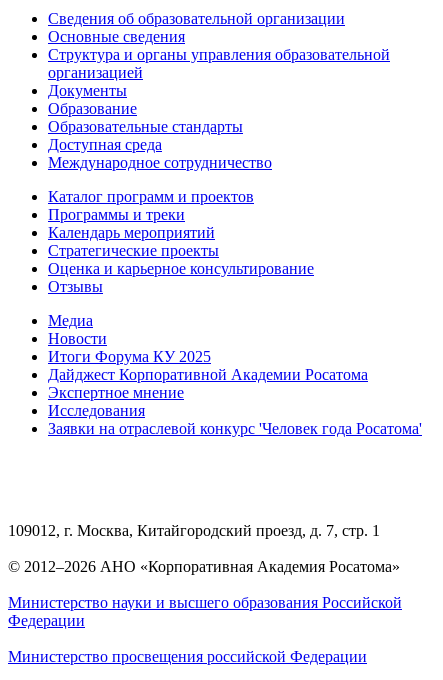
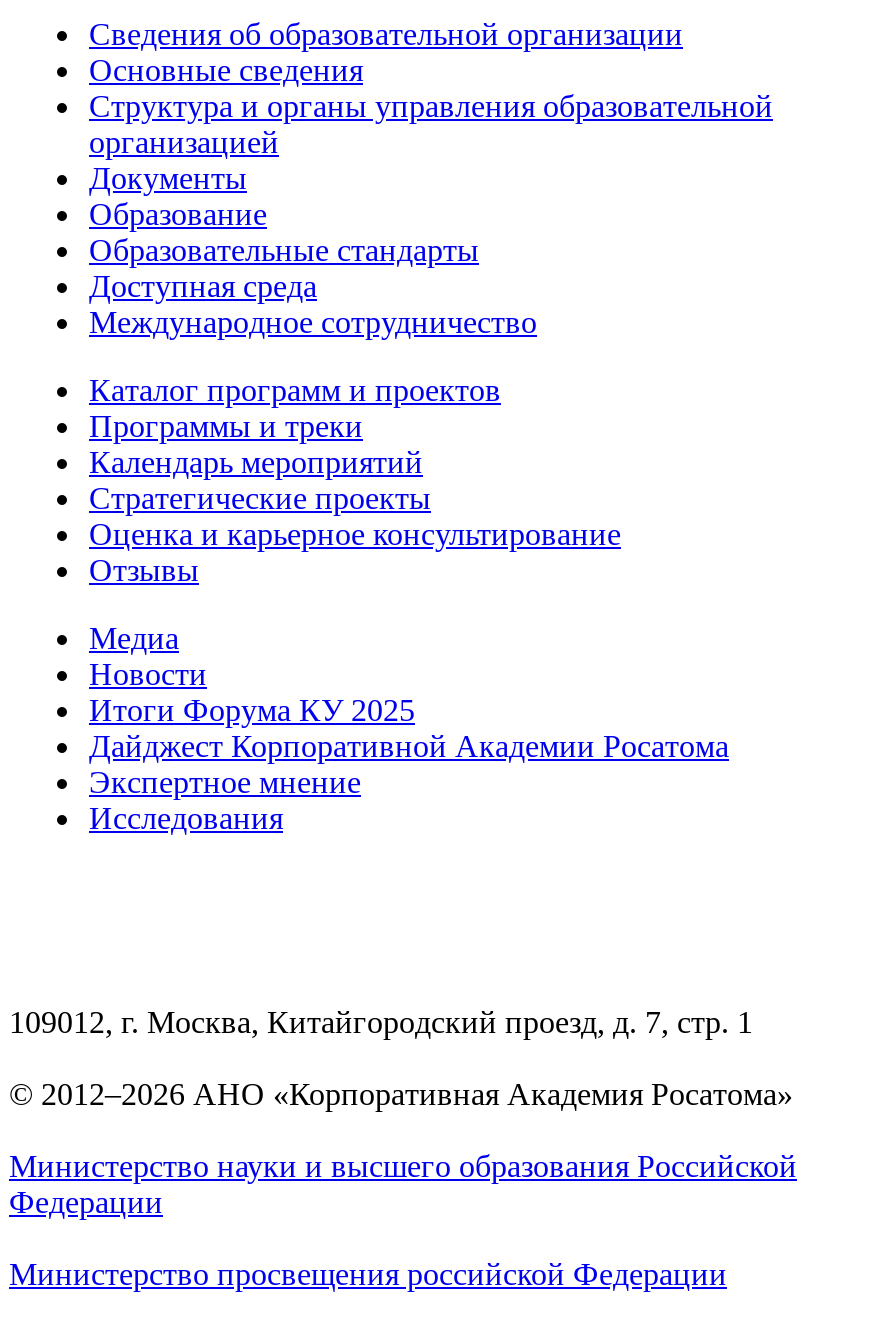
[48,420,422,437] Заявки на отраслевой конкурс 'Человек года Росатома' -> none

